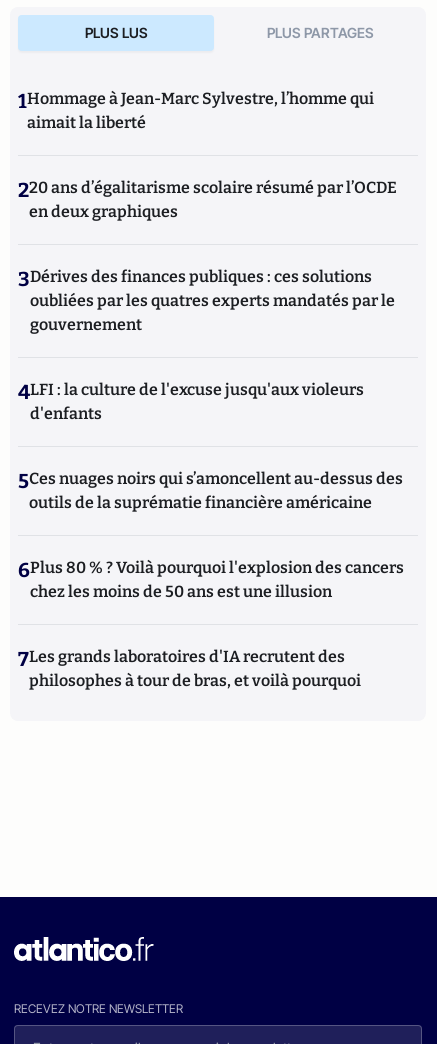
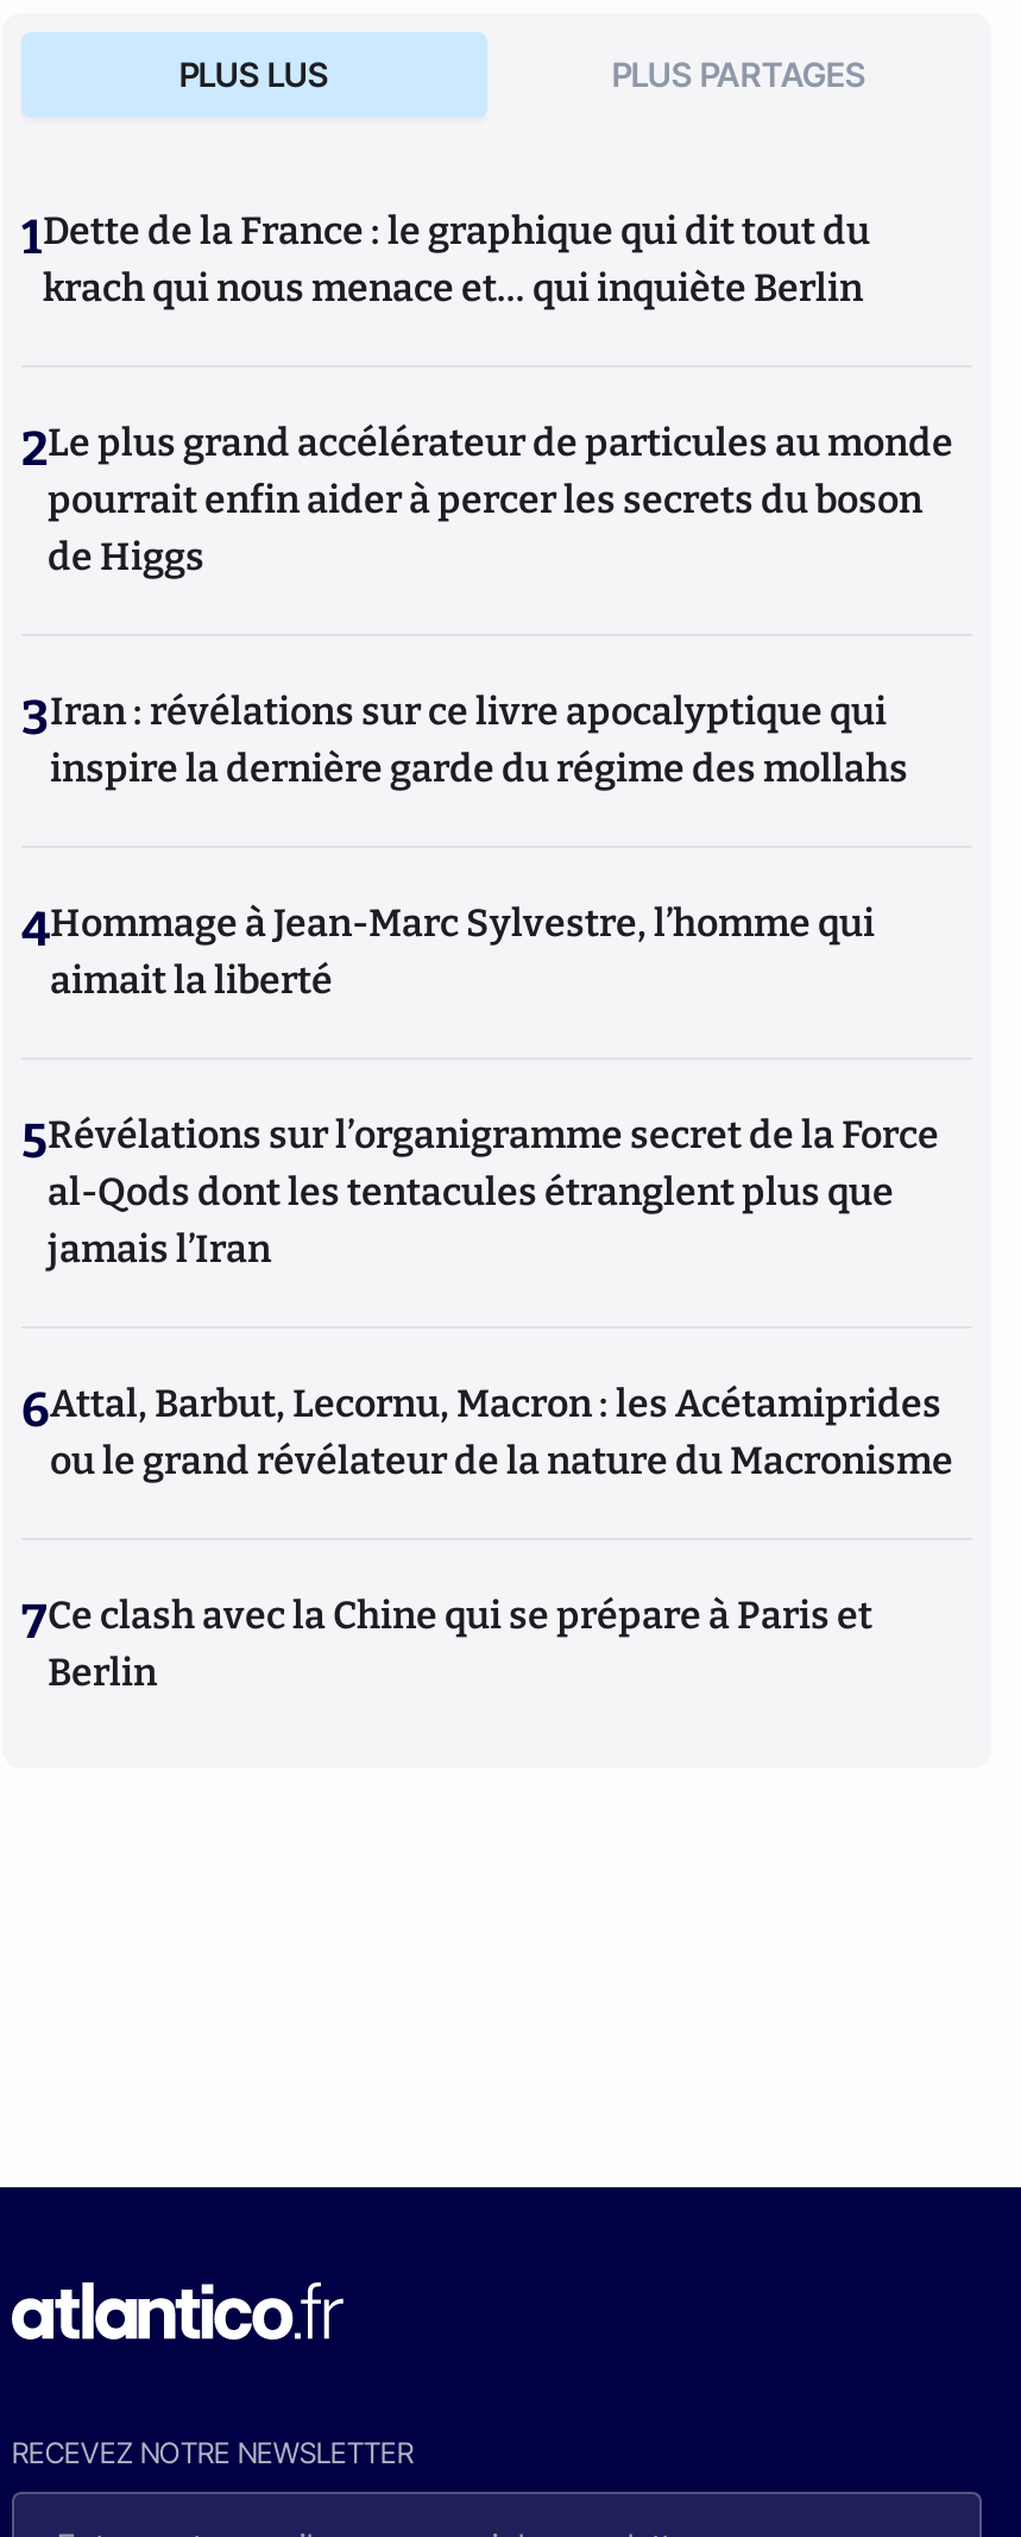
[18,89,374,113] 1Hommage à Jean-Marc Sylvestre, l’homme qui -> [21,208,953,957] 1Dette de la France : le graphique qui dit tout du | krach qui nous menace et… qui inquiète Berlin | 2Le plus grand accélérateur de particules au monde | pourrait enfin aider à percer les secrets du boson | de Higgs | 3Iran : révélations sur ce livre apocalyptique qui | inspire la dernière garde du régime des mollahs | 4Hommage à Jean-Marc Sylvestre, l’homme qui
moved [27,113,146,132] -> [50,957,333,1003]: aimait la liberté
[18,178,404,690] 220 ans d’égalitarisme scolaire résumé par l’OCDE | en deux graphiques | 3Dérives des finances publiques : ces solutions | oubliées par les quatres experts mandatés par le | gouvernement | 4LFI : la culture de l'excuse jusqu'aux violeurs | d'enfants | 5Ces nuages noirs qui s’amoncellent au-dessus des | outils de la suprématie financière américaine | 6Plus 80 % ? Voilà pourquoi l'explosion des cancers | chez les moins de 50 ans est une illusion | 7Les grands laboratoires d'IA recrutent des | philosophes à tour de bras, et voilà pourquoi -> [21,1112,953,1695] 5Révélations sur l’organigramme secret de la Force | al-Qods dont les tentacules étranglent plus que | jamais l’Iran | 6Attal, Barbut, Lecornu, Macron : les Acétamiprides | ou le grand révélateur de la nature du Macronisme | 7Ce clash avec la Chine qui se prépare à Paris et | Berlin

